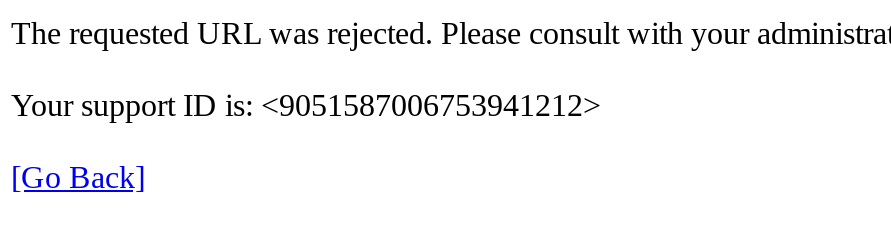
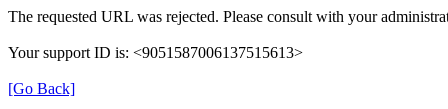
[11,88,601,122] Your support ID is: <9051587006753941212> -> [8,44,303,61] Your support ID is: <9051587006137515613>

